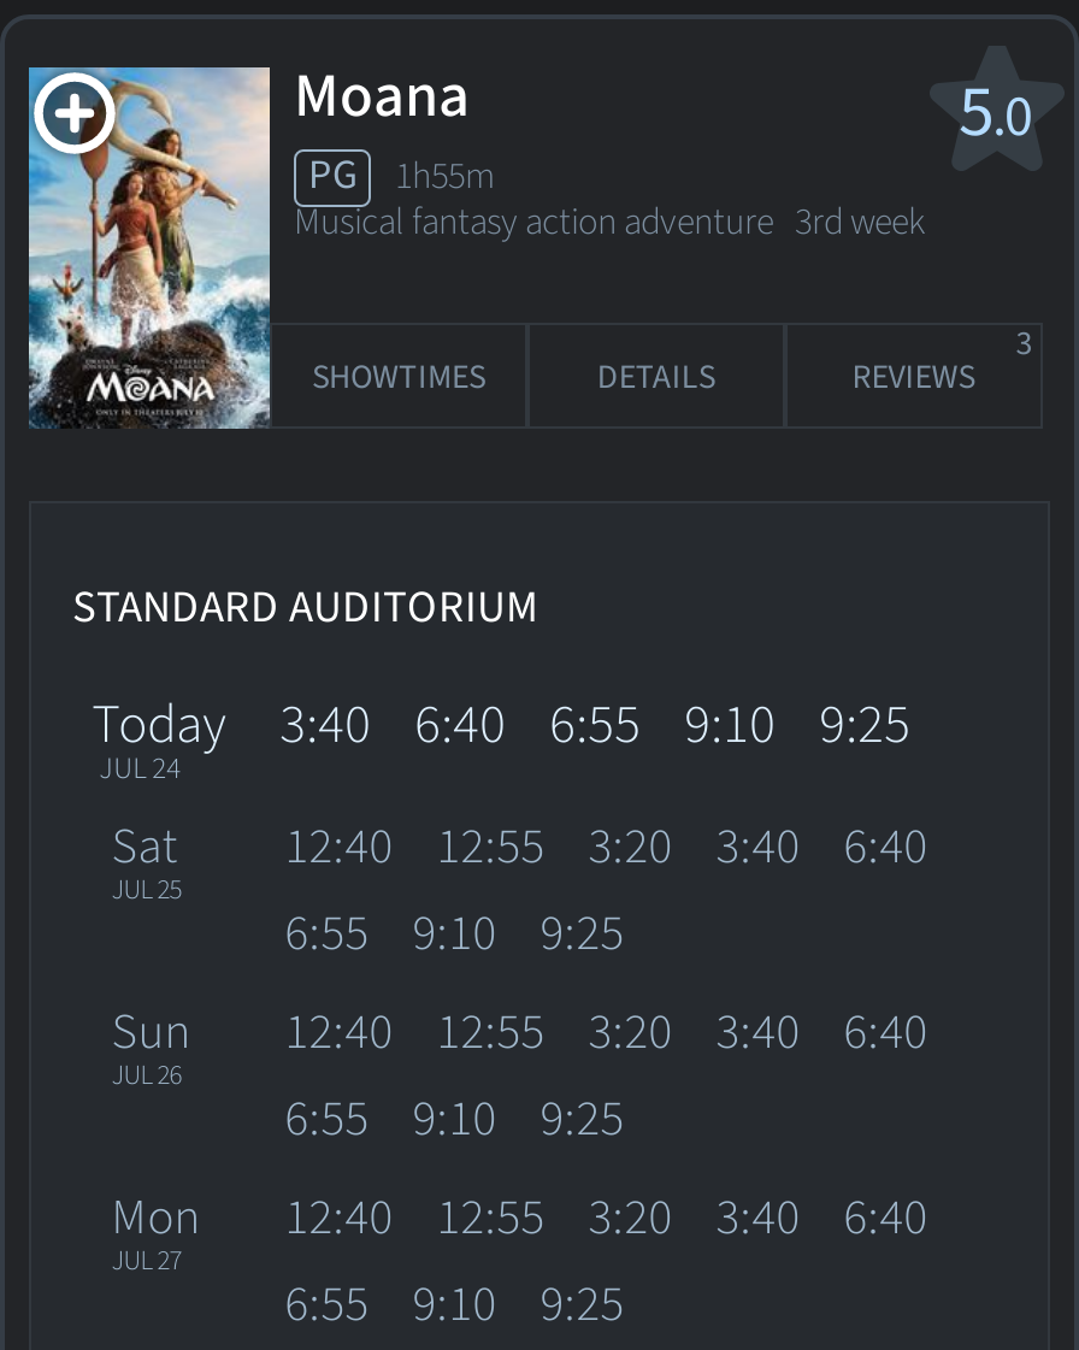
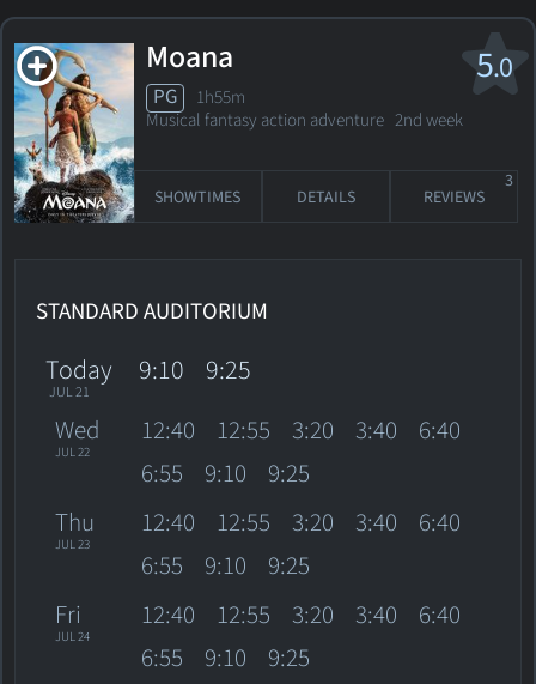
[294,194,925,247] Musical fantasy action adventure 3rd week -> [146,107,463,133] Musical fantasy action adventure 2nd week
[92,686,911,763] Today 3:40 6:40 6:55 9:10 9:25 -> [46,351,251,390] Today 9:10 9:25
[99,745,181,789] JUL 24 -> [49,381,90,402] JUL 21
[111,811,181,910] Sat | JUL 25 -> [55,414,100,463] Wed | JUL 22
[111,997,191,1095] Sun | JUL 26 -> [55,506,95,555] Thu | JUL 23
[111,1182,200,1281] Mon | JUL 27 -> [55,598,90,647] Fri | JUL 24

